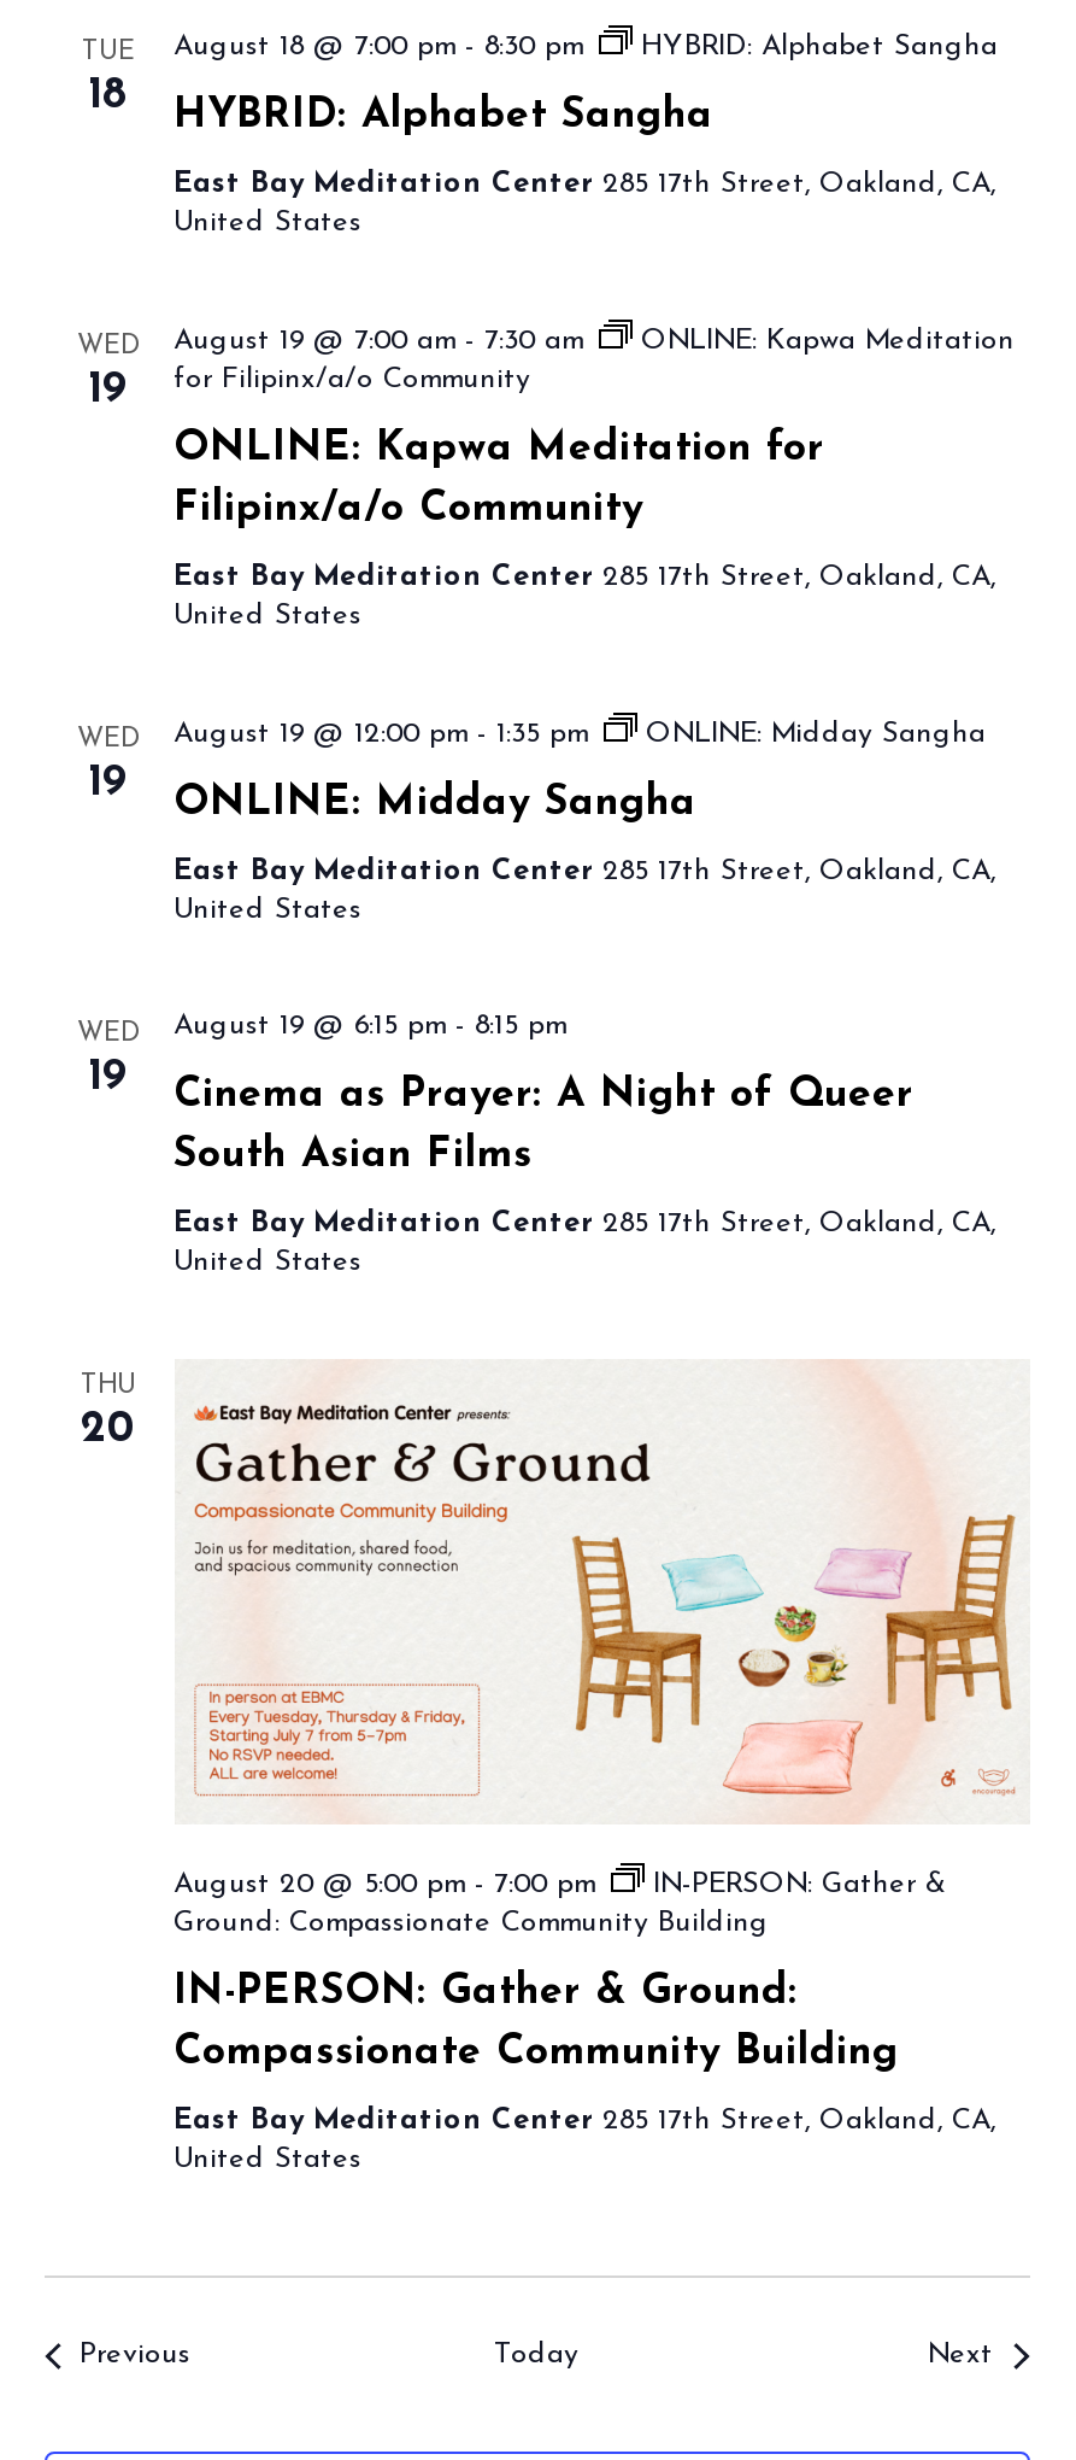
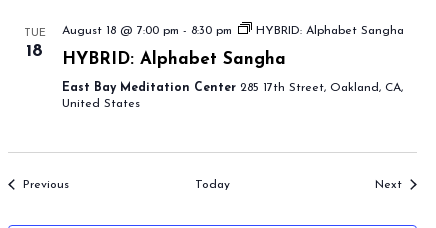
[77,333,140,413] WED | 19 -> none
[174,326,1015,630] August 19 @ 7:00 am - 7:30 am | ONLINE: Kapwa Meditation | for Filipinx/a/o Community | ONLINE: Kapwa Meditation for | Filipinx/a/o Community | East Bay Meditation Center 285 17th Street, Oakland, CA, | United States -> none
[77,726,140,806] WED | 19 -> none
[174,719,995,924] August 19 @ 12:00 pm - 1:35 pm | ONLINE: Midday Sangha | ONLINE: Midday Sangha | East Bay Meditation Center 285 17th Street, Oakland, CA, | United States -> none
[77,1020,140,1100] WED | 19 -> none
[174,1011,995,1276] August 19 @ 6:15 pm - 8:15 pm | Cinema as Prayer: A Night of Queer | South Asian Films | East Bay Meditation Center 285 17th Street, Oakland, CA, | United States -> none
[81,1359,1021,1827] [image] | THU | 20 -> none
[174,1871,995,2175] August 20 @ 5:00 pm - 7:00 pm | IN-PERSON: Gather & | Ground: Compassionate Community Building | IN-PERSON: Gather & Ground: | Compassionate Community Building | East Bay Meditation Center 285 17th Street, Oakland, CA, | United States -> none

